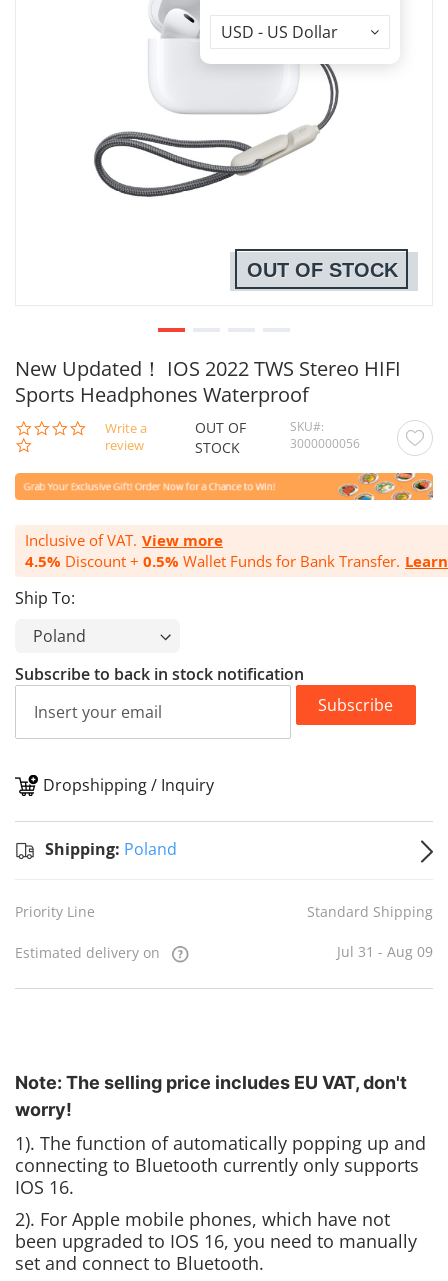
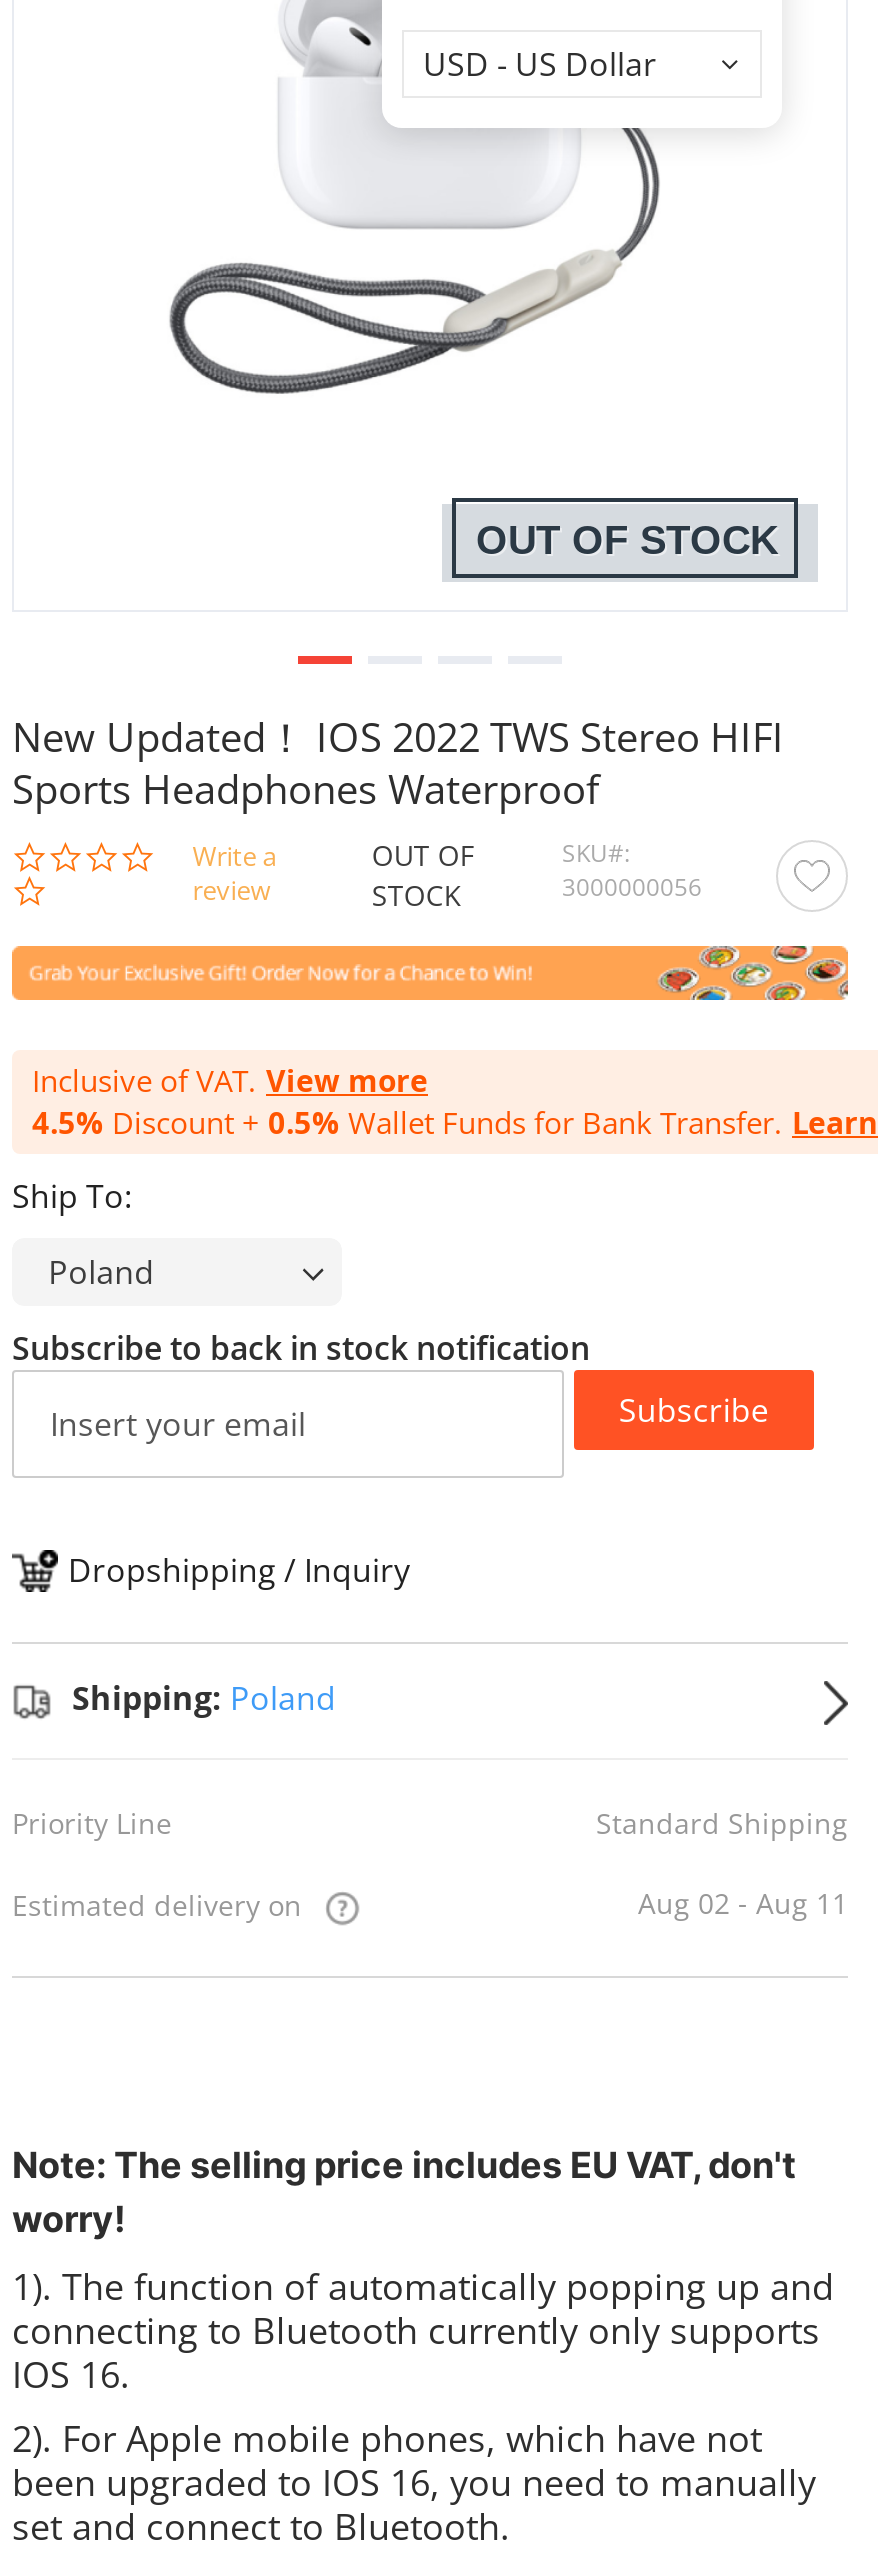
[337,942,433,961] Jul 31 - Aug 09 -> [638,1884,848,1922] Aug 02 - Aug 11

